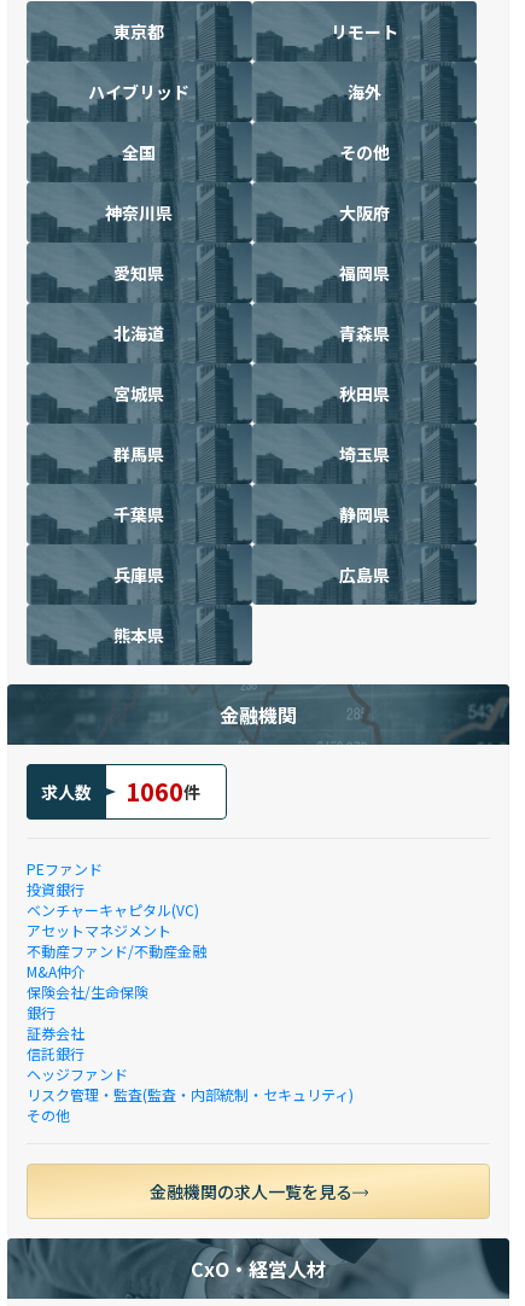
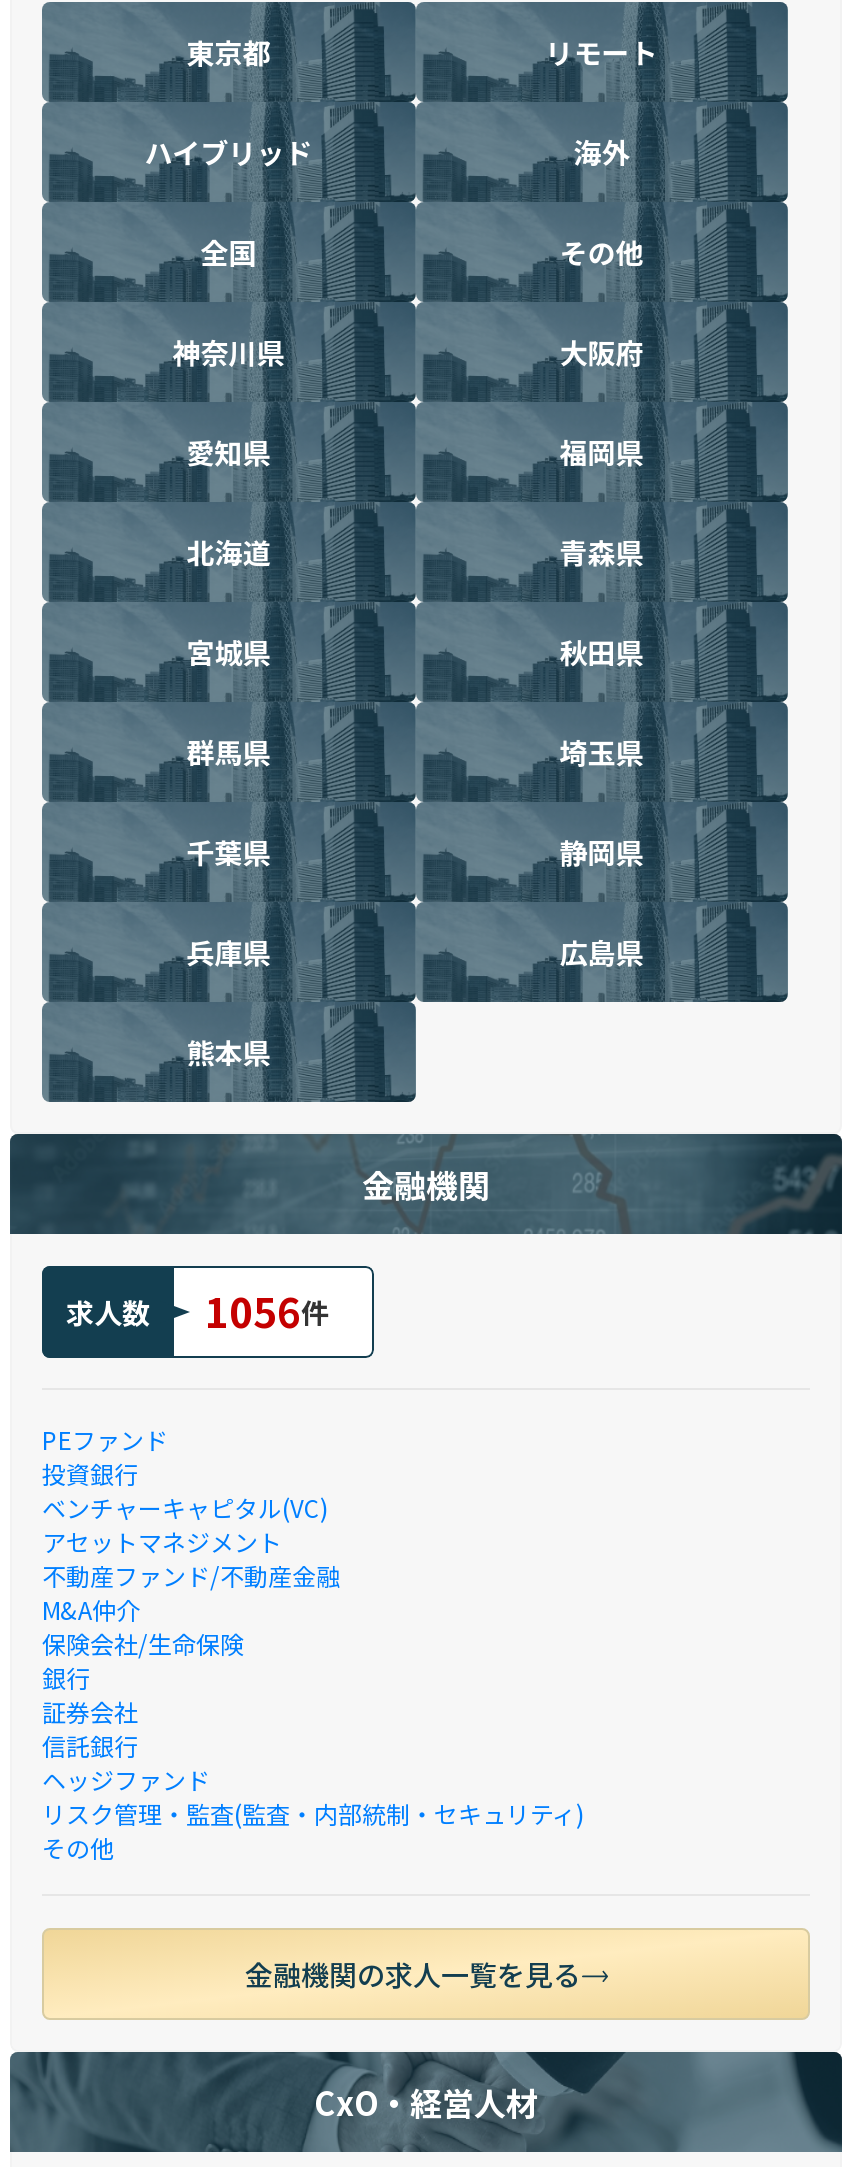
[41,774,200,809] 求人数 1060件 -> [66,1282,329,1340] 求人数 1056件

